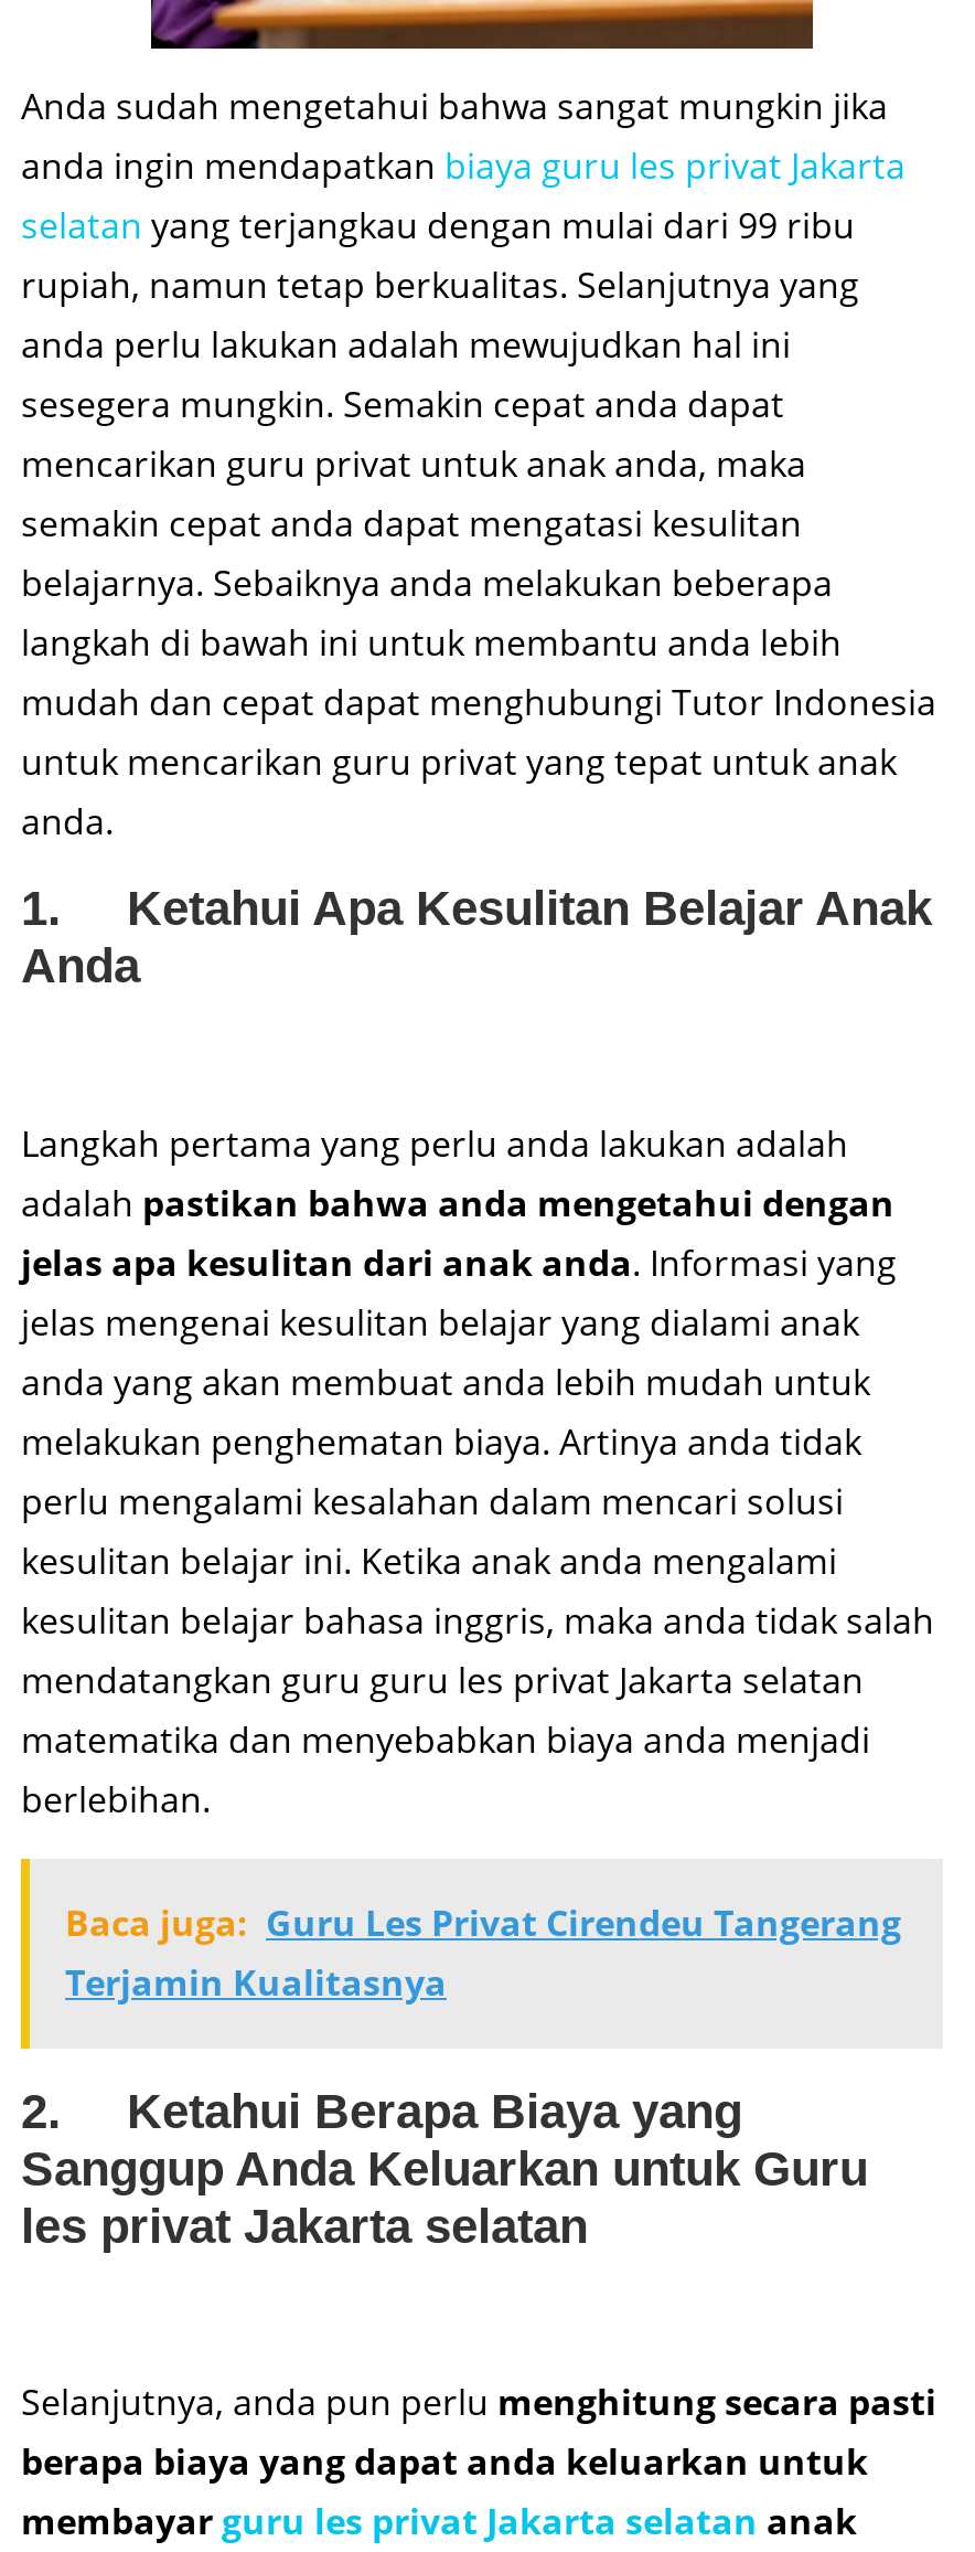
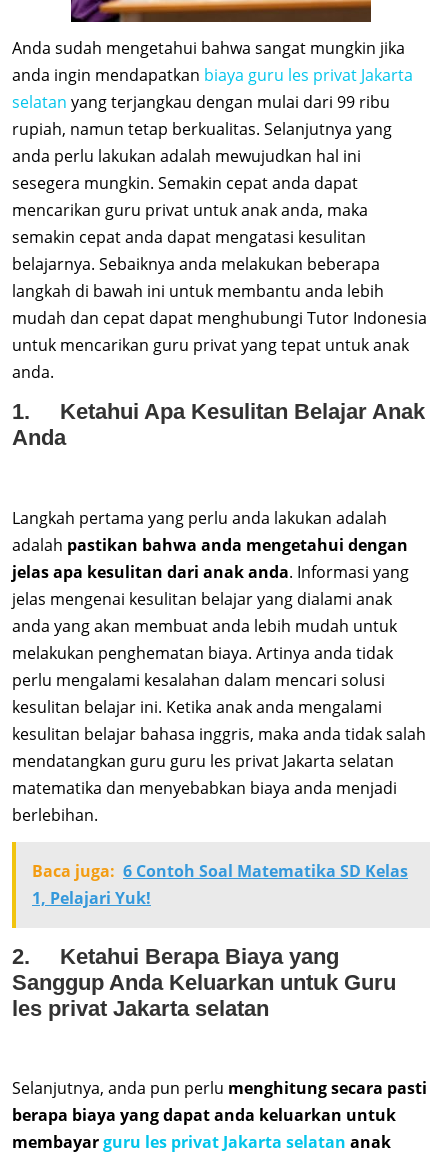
[65,1898,901,2006] Baca juga: Guru Les Privat Cirendeu Tangerang | Terjamin Kualitasnya -> [32,860,408,909] Baca juga: 6 Contoh Soal Matematika SD Kelas | 1, Pelajari Yuk!

